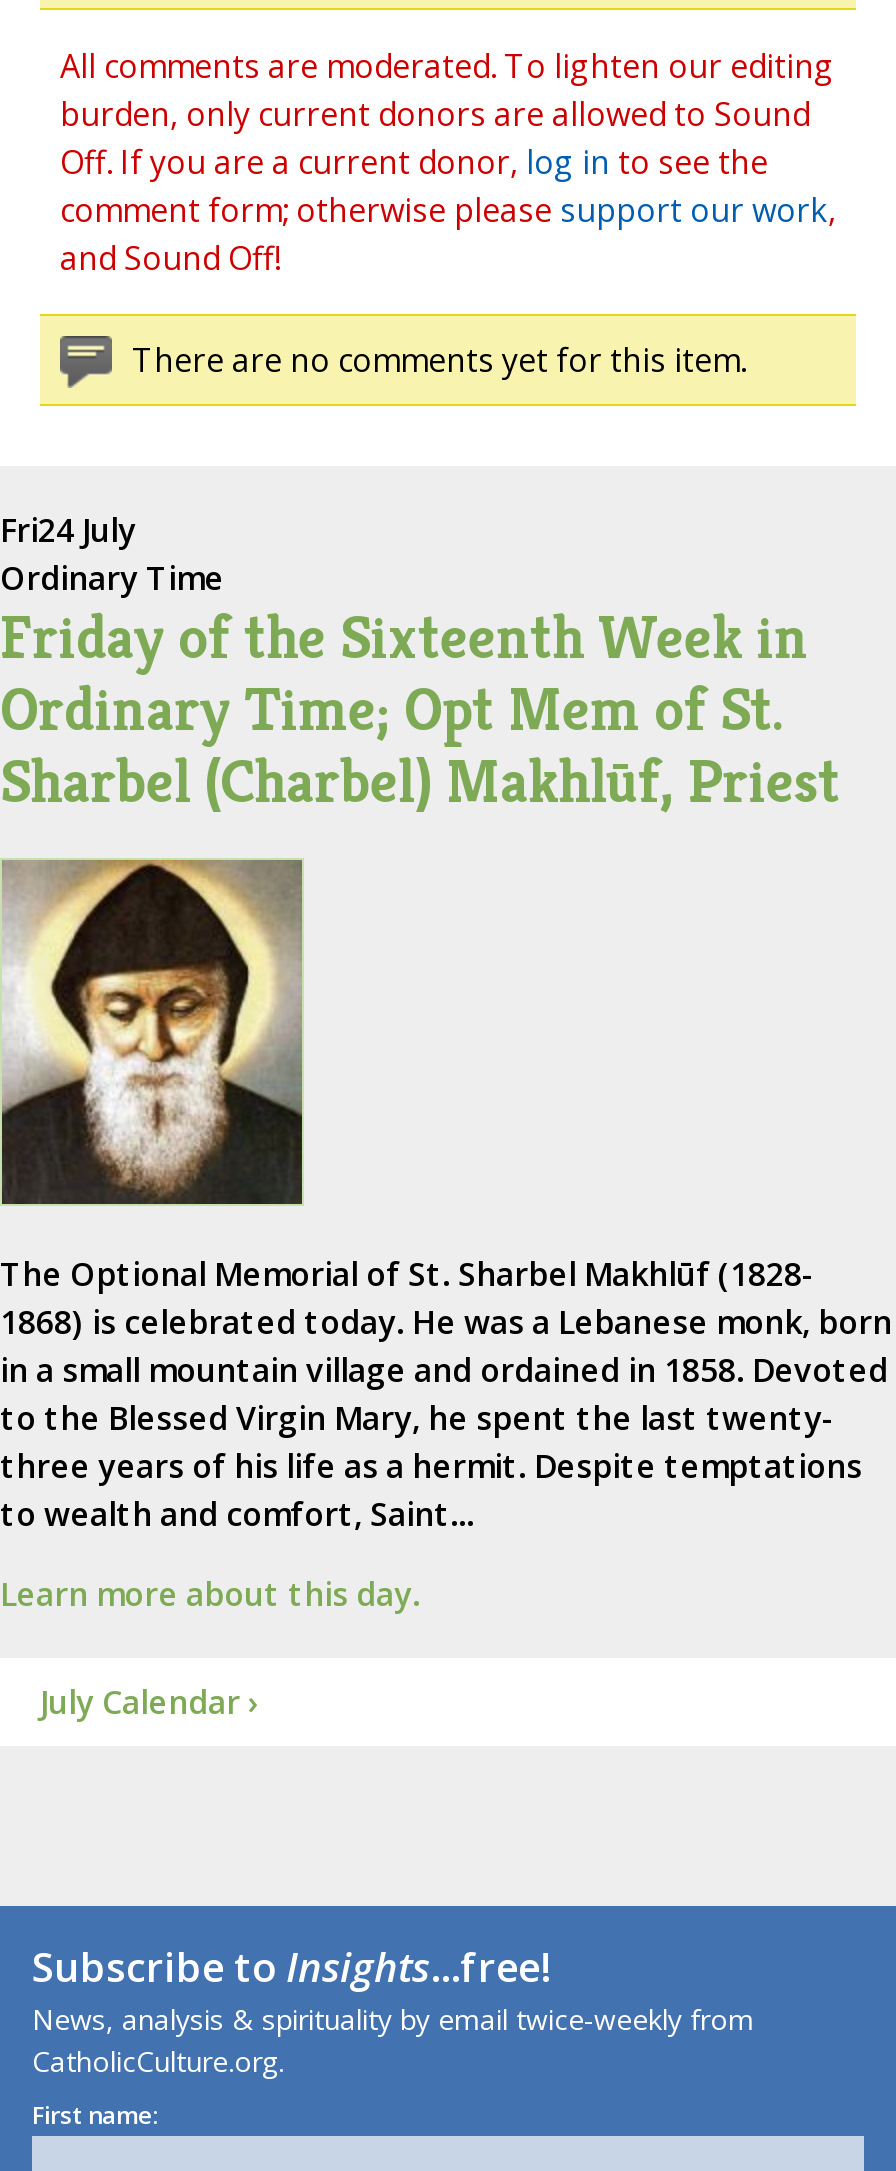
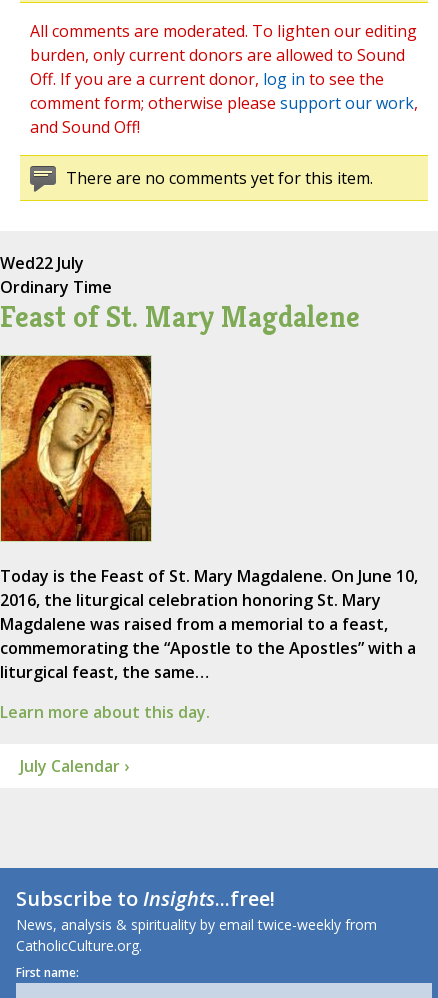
[0,508,136,552] Fri24 July -> [0,252,84,274] Wed22 July
[0,600,840,820] Friday of the Sixteenth Week in | Ordinary Time; Opt Mem of St. | Sharbel (Charbel) Makhlūf, Priest -> [0,298,360,336] Feast of St. Mary Magdalene
[6,858,304,1120] [image] -> [3,416,152,534] [image]
[0,1252,892,1536] The Optional Memorial of St. Sharbel Makhlūf (1828- | 1868) is celebrated today. He was a Lebanese monk, born | in a small mountain village and ordained in 1858. Devoted | to the Blessed Virgin Mary, he spent the last twenty- | three years of his life as a hermit. Despite temptations | to wealth and comfort, Saint… -> [0,565,418,683] Today is the Feast of St. Mary Magdalene. On June 10, | 2016, the liturgical celebration honoring St. Mary | Magdalene was raised from a memorial to a feast, | commemorating the “Apostle to the Apostles” with a | liturgical feast, the same…

